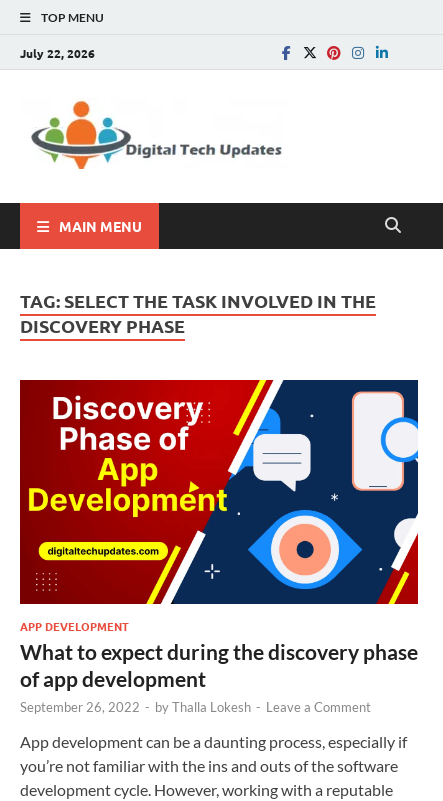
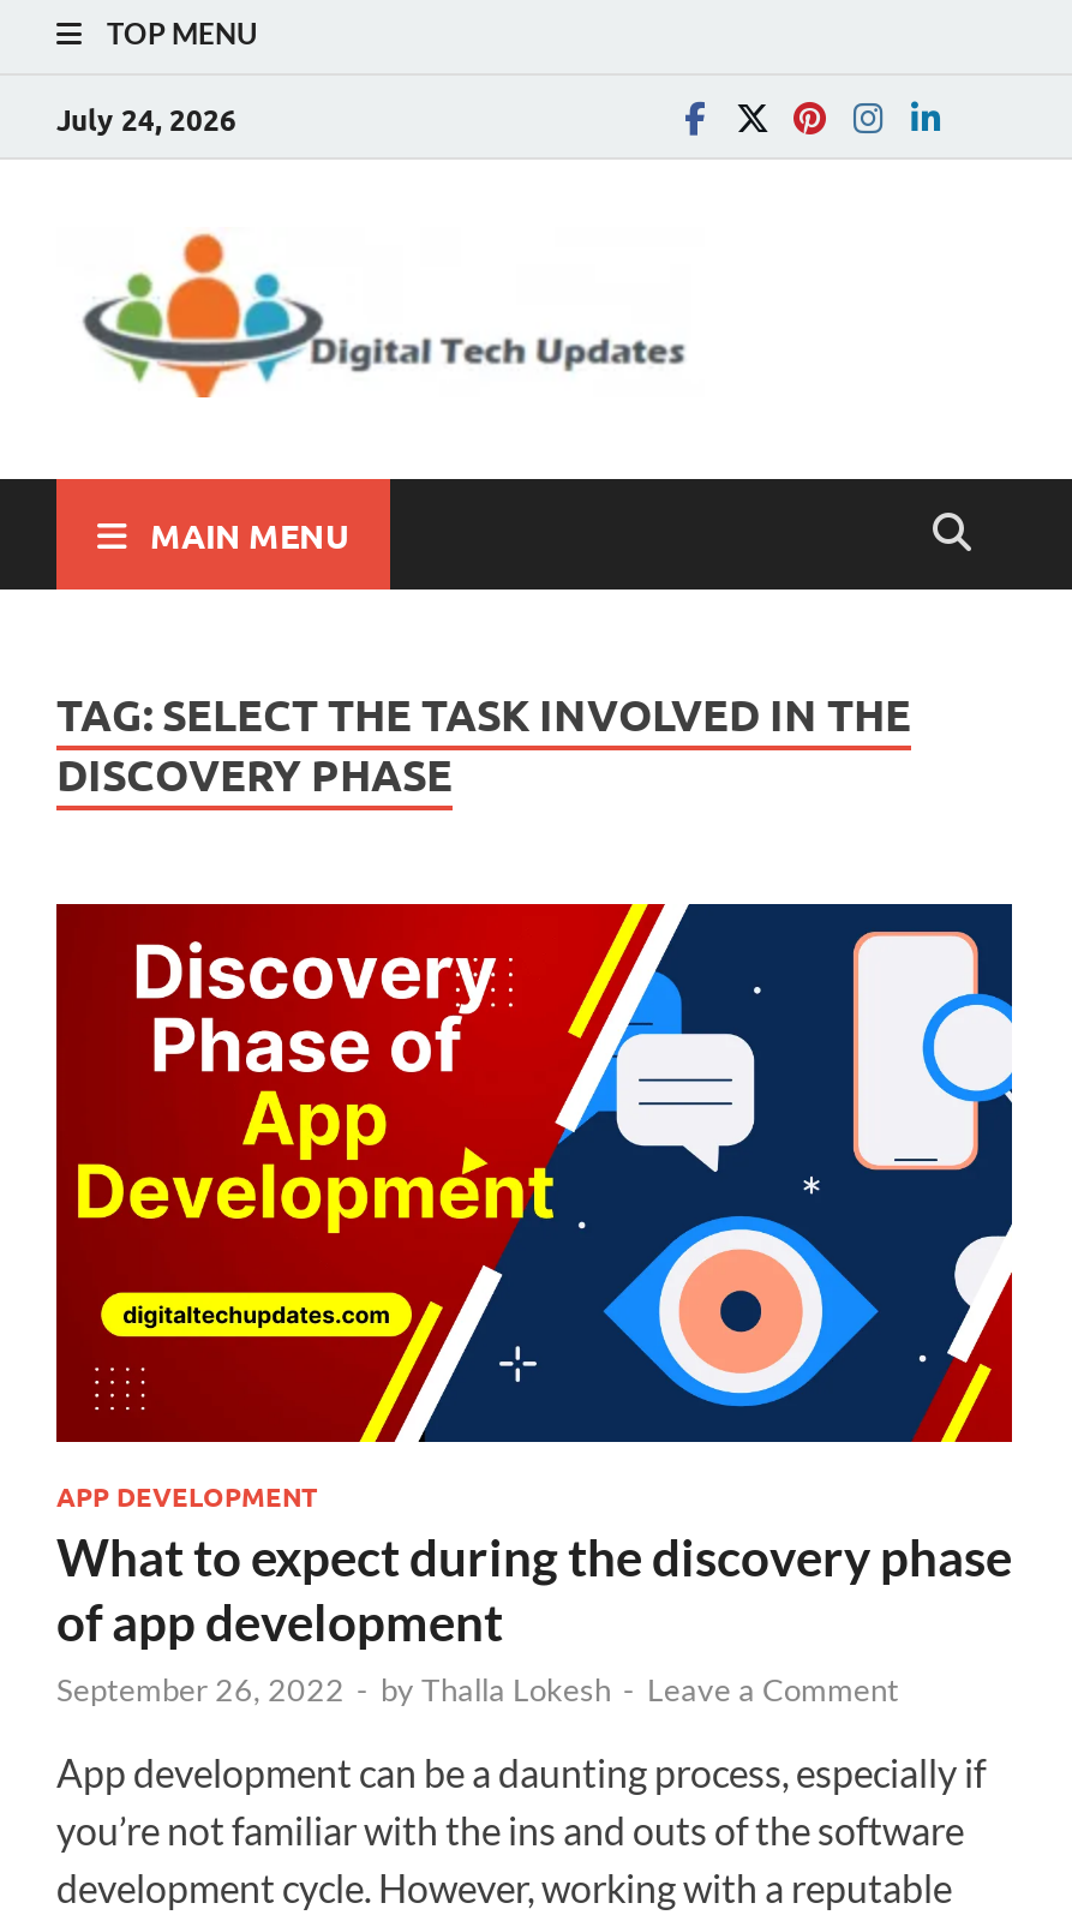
[20,44,95,60] July 22, 2026 -> [56,98,236,137] July 24, 2026

